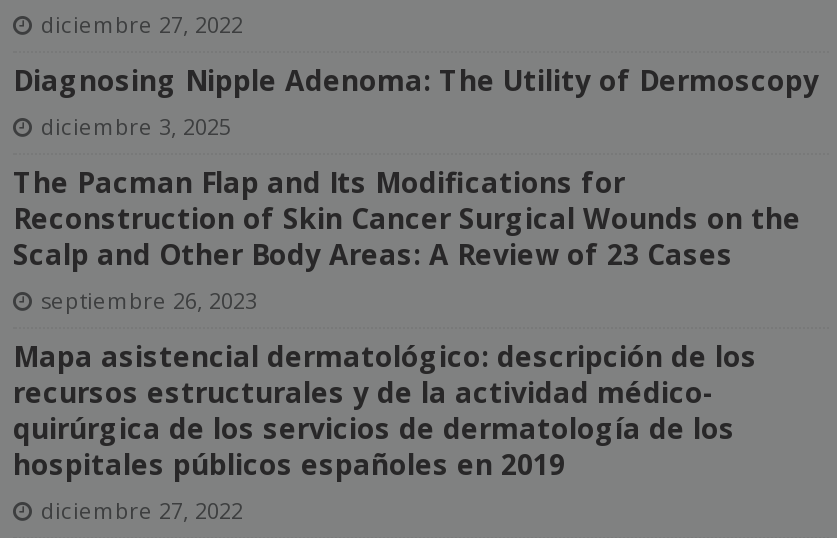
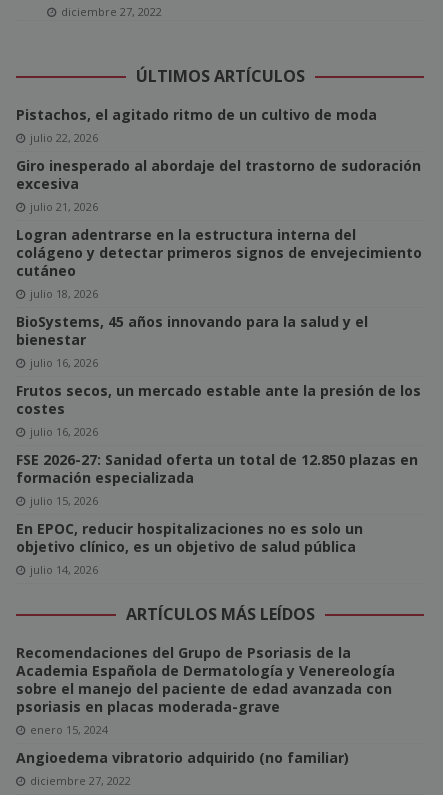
[13,61,819,483] Diagnosing Nipple Adenoma: The Utility of Dermoscopy | diciembre 3, 2025 | The Pacman Flap and Its Modifications for | Reconstruction of Skin Cancer Surgical Wounds on the | Scalp and Other Body Areas: A Review of 23 Cases | septiembre 26, 2023 | Mapa asistencial dermatológico: descripción de los | recursos estructurales y de la actividad médico- | quirúrgica de los servicios de dermatología de los | hospitales públicos españoles en 2019 -> [16,65,422,767] ÚLTIMOS ARTÍCULOS | Pistachos, el agitado ritmo de un cultivo de moda | julio 22, 2026 | Giro inesperado al abordaje del trastorno de sudoración | excesiva | julio 21, 2026 | Logran adentrarse en la estructura interna del | colágeno y detectar primeros signos de envejecimiento | cutáneo | julio 18, 2026 | BioSystems, 45 años innovando para la salud y el | bienestar | julio 16, 2026 | Frutos secos, un mercado estable ante la presión de los | costes | julio 16, 2026 | FSE 2026-27: Sanidad oferta un total de 12.850 plazas en | formación especializada | julio 15, 2026 | En EPOC, reducir hospitalizaciones no es solo un | objetivo clínico, es un objetivo de salud pública | julio 14, 2026 | ARTÍCULOS MÁS LEÍDOS | Recomendaciones del Grupo de Psoriasis de la | Academia Española de Dermatología y Venereología | sobre el manejo del paciente de edad avanzada con | psoriasis en placas moderada-grave | enero 15, 2024 | Angioedema vibratorio adquirido (no familiar)

